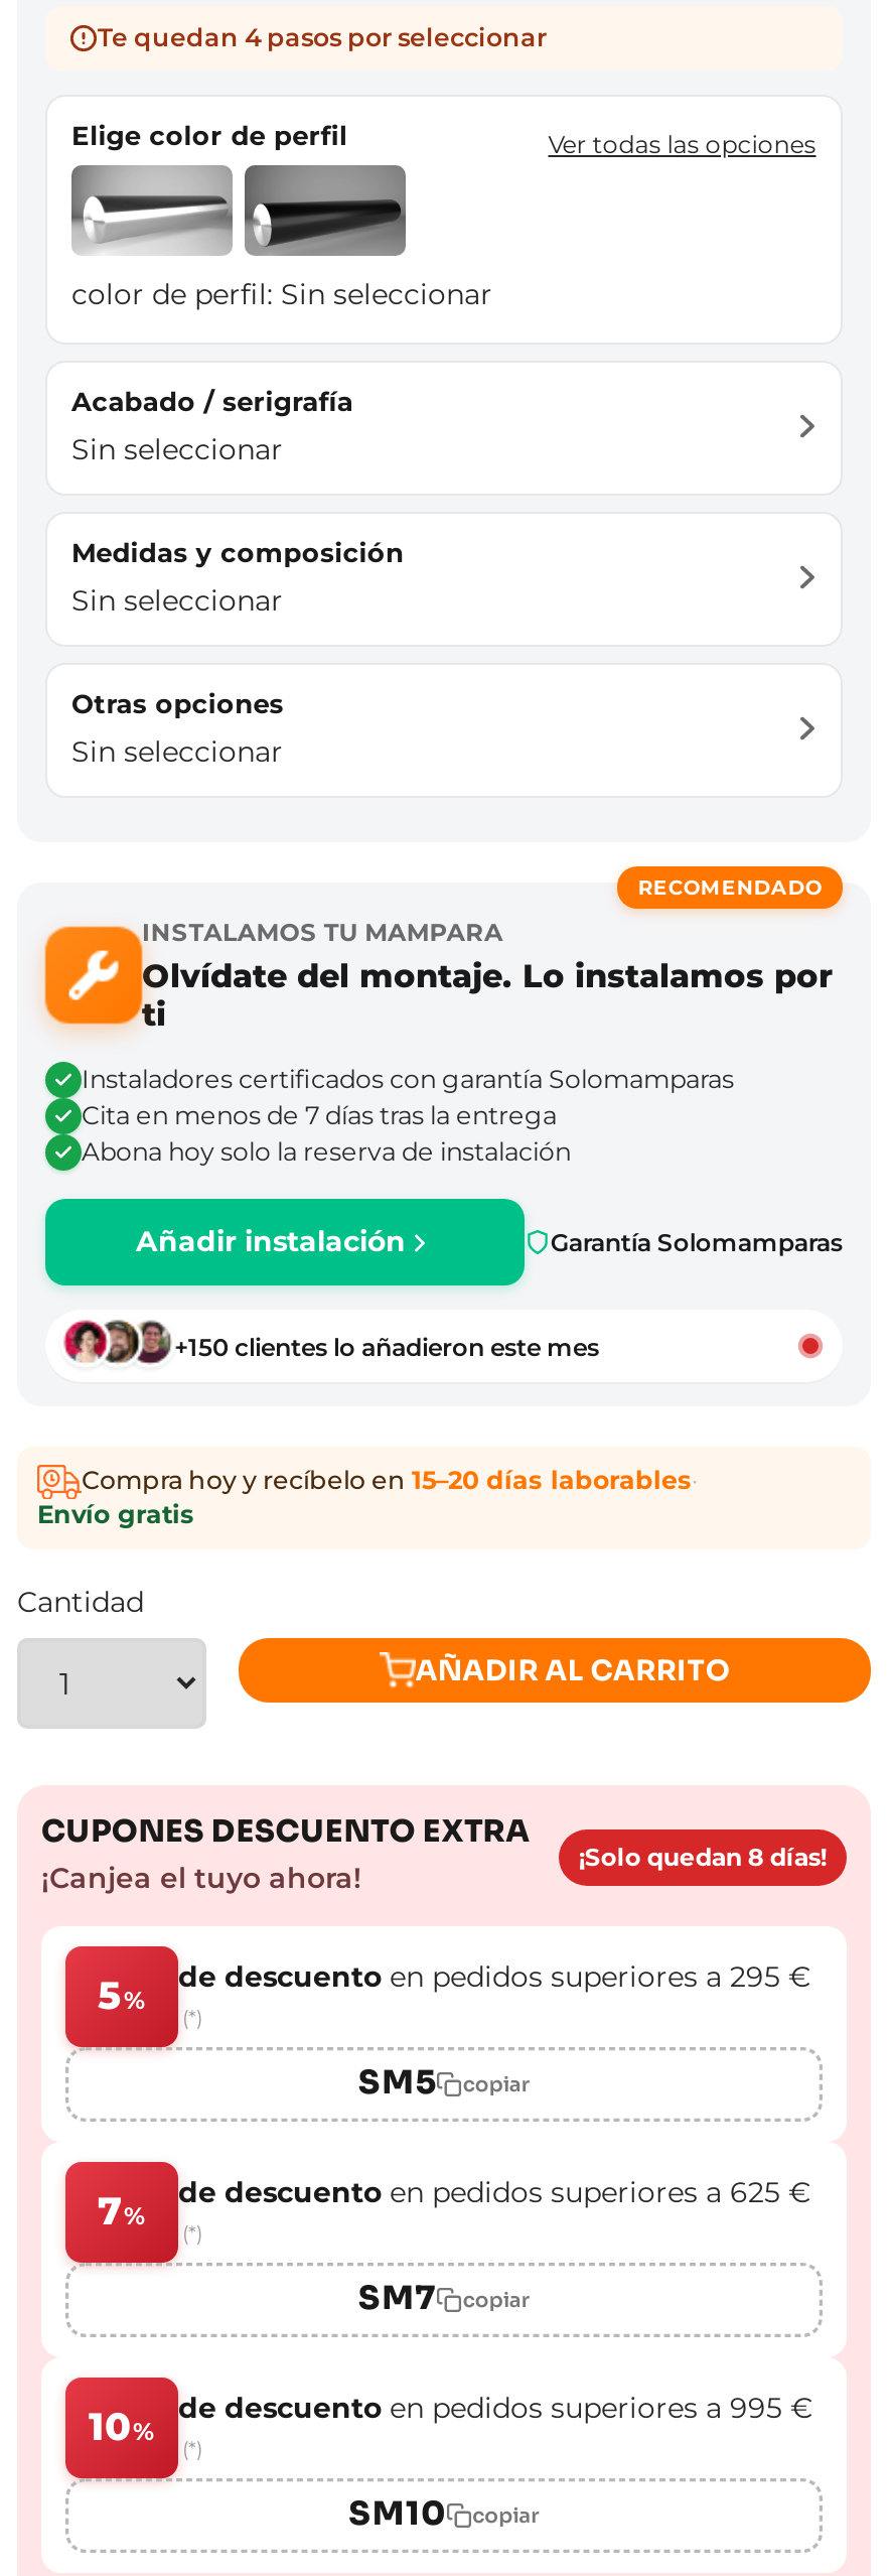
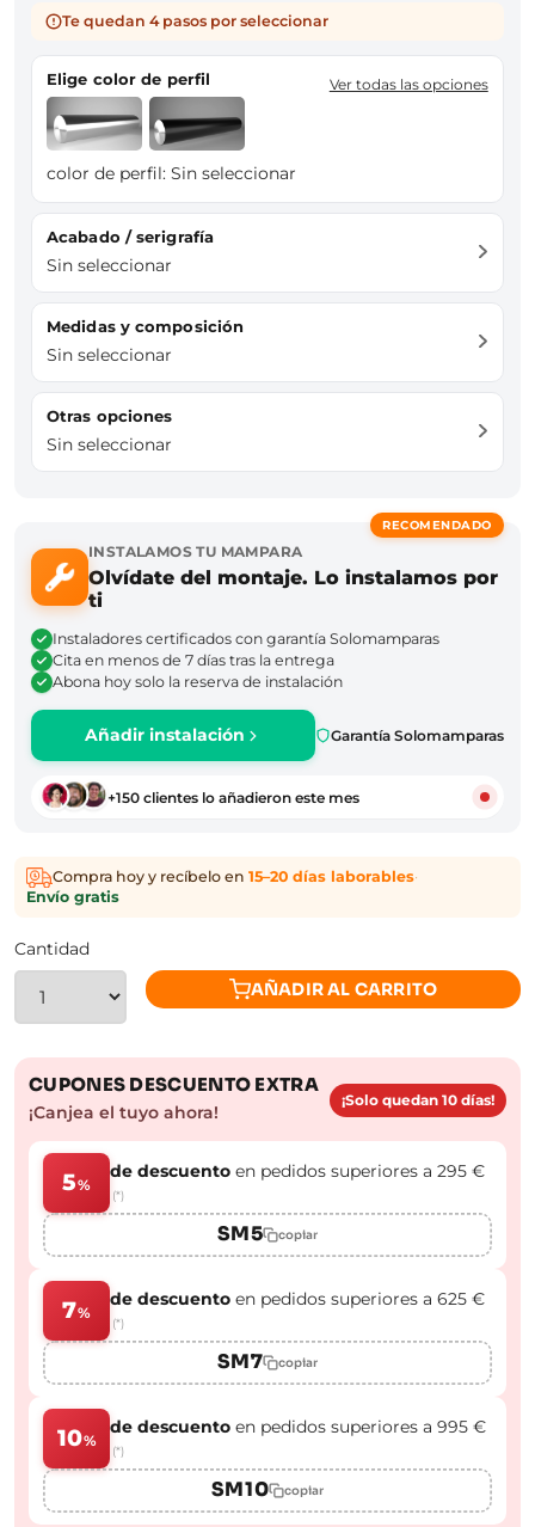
[579,1841,826,1871] ¡Solo quedan 8 días! -> [341,1090,494,1108] ¡Solo quedan 10 días!

